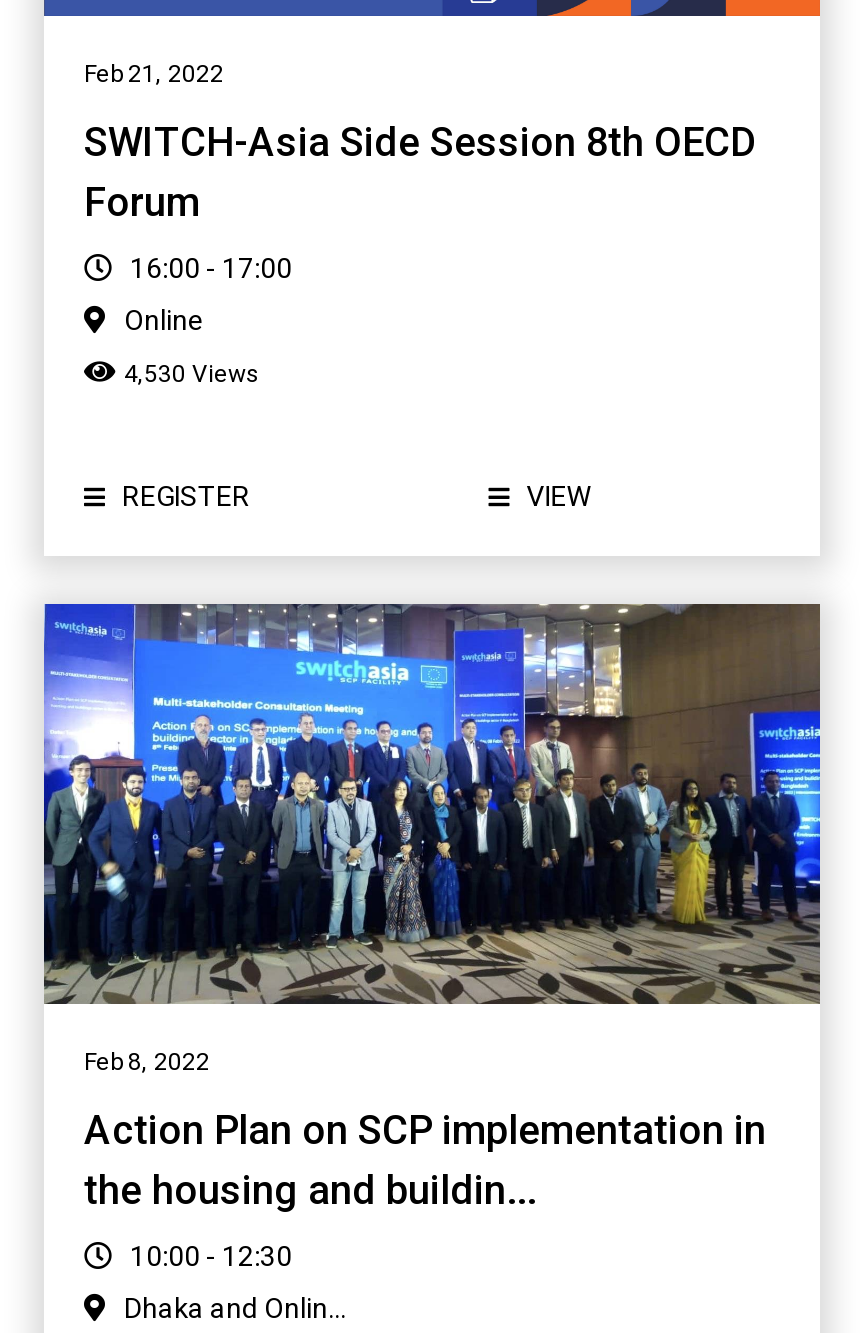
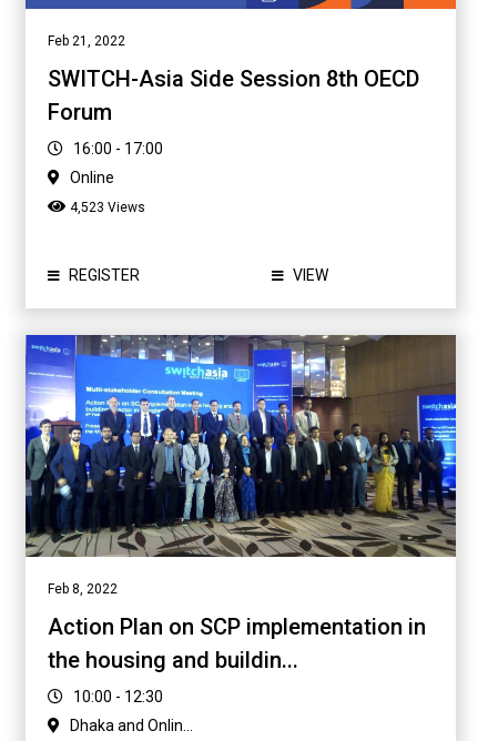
[124,360,260,388] 4,530 Views -> [70,200,145,215] 4,523 Views

